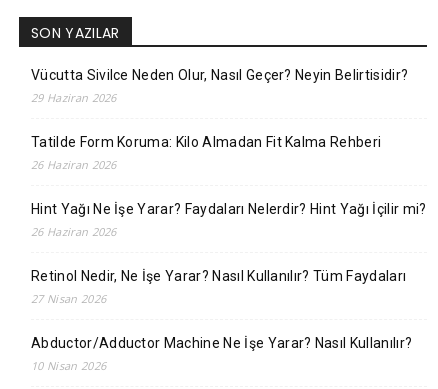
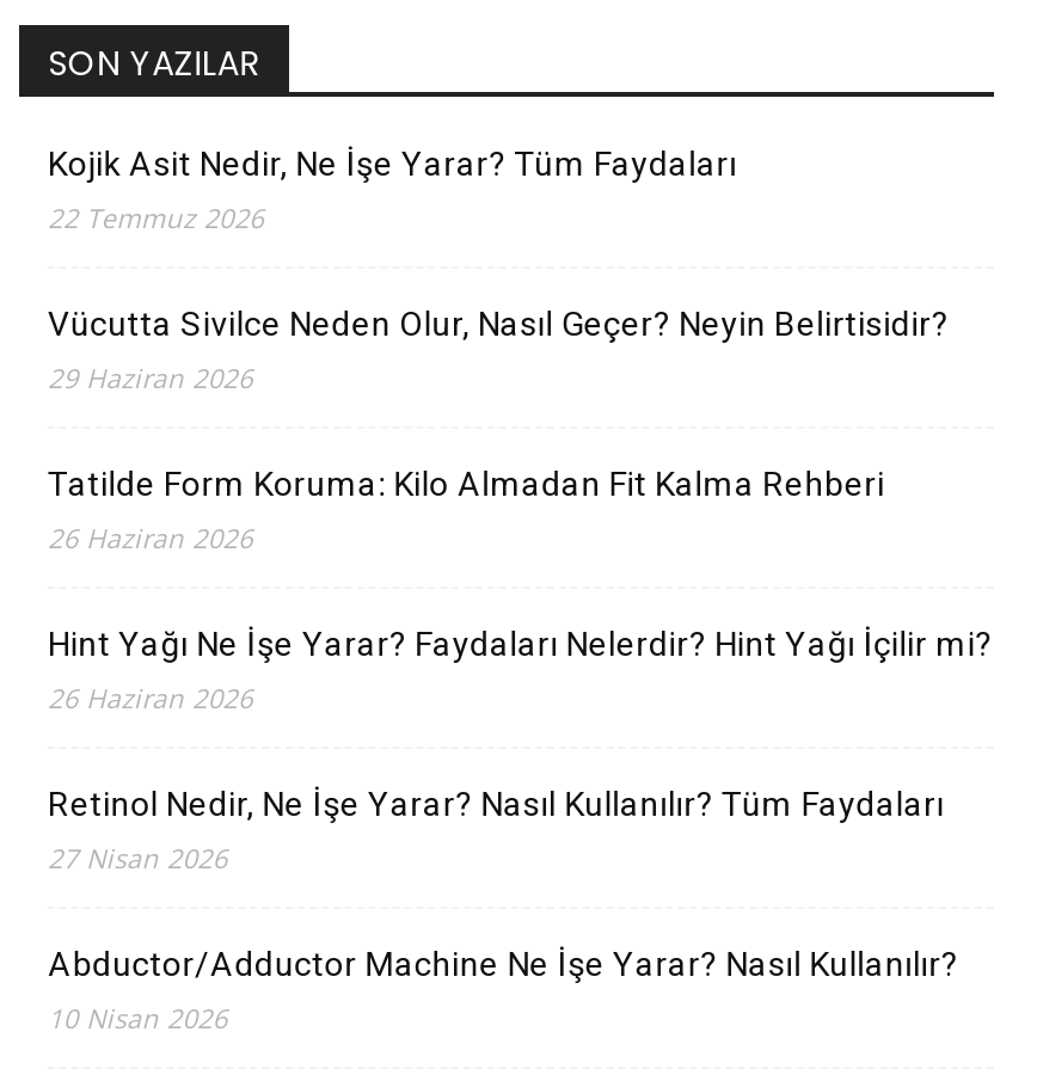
none -> [48,145,737,236] Kojik Asit Nedir, Ne İşe Yarar? Tüm Faydaları | 22 Temmuz 2026

